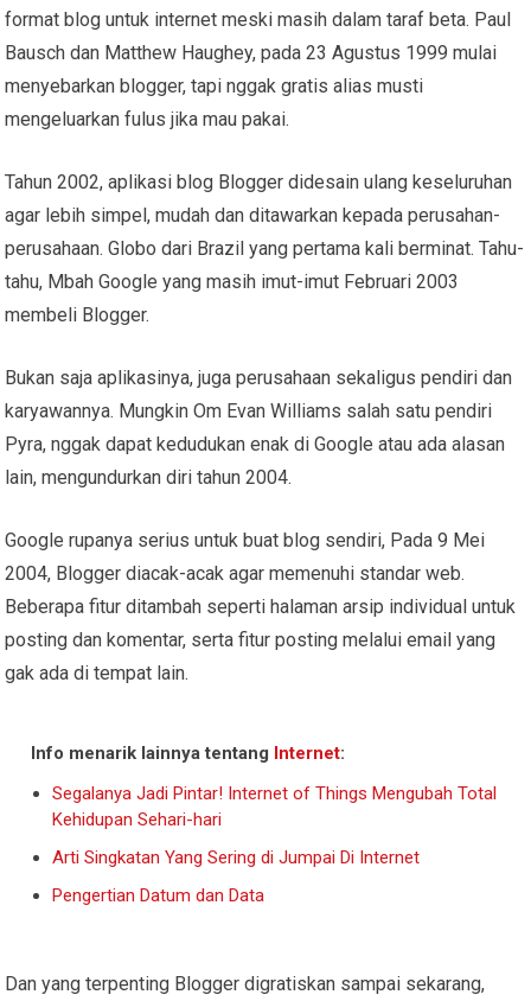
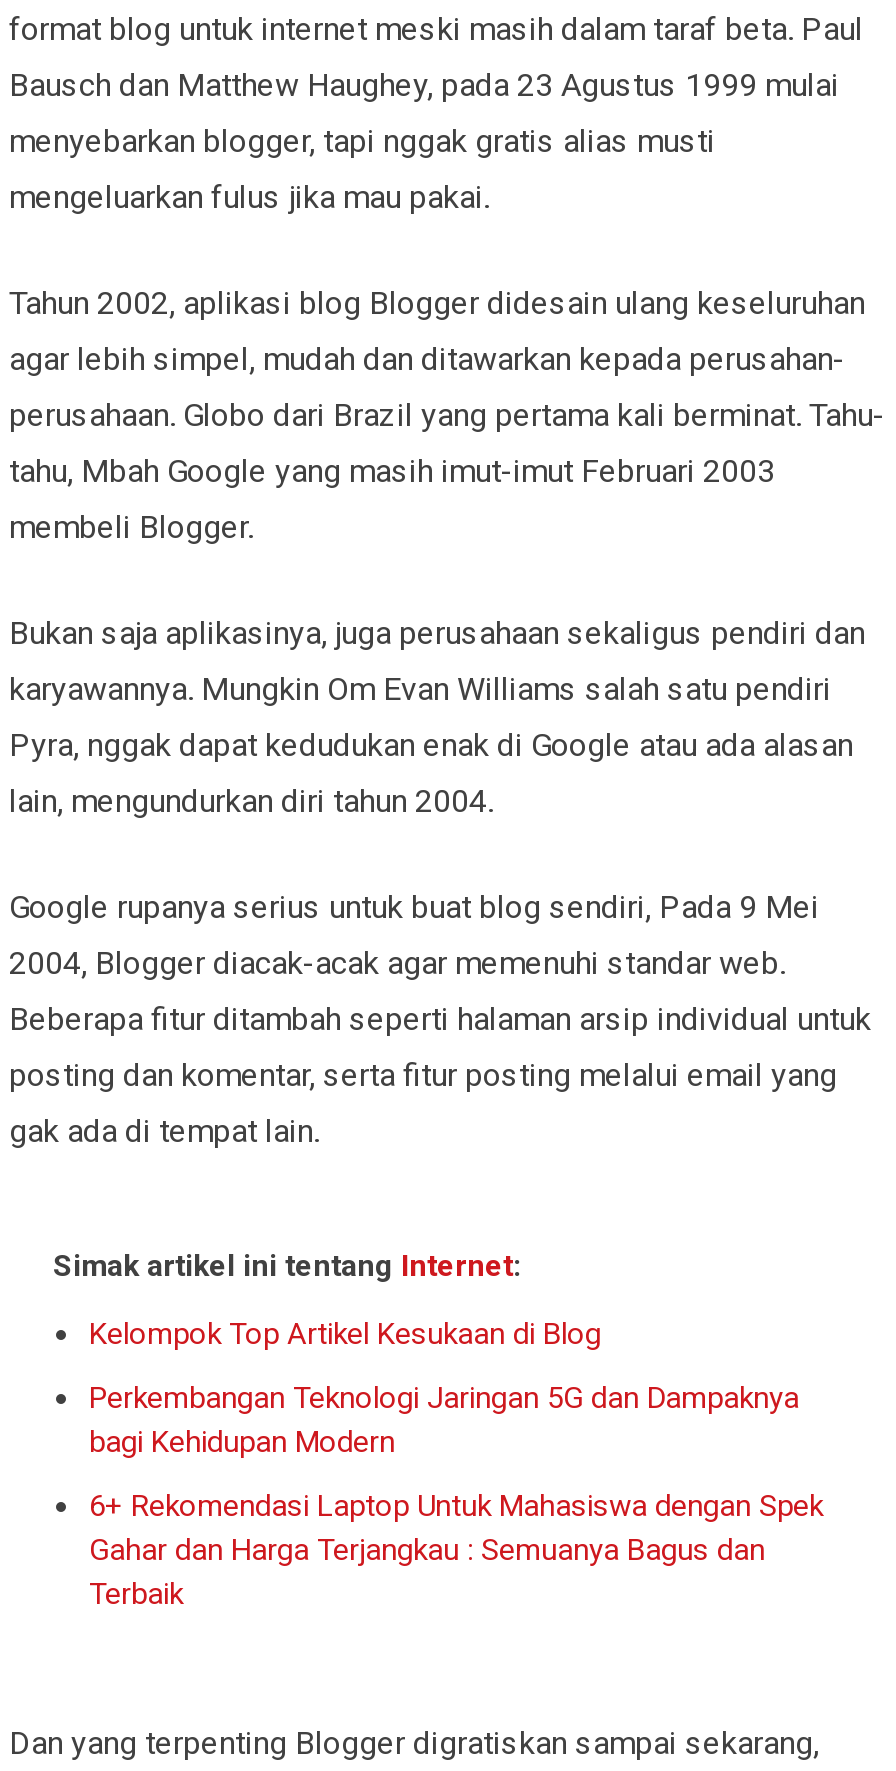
[31,742,346,764] Info menarik lainnya tentang Internet: -> [53,1248,521,1284] Simak artikel ini tentang Internet:
[53,783,497,830] Segalanya Jadi Pintar! Internet of Things Mengubah Total | Kehidupan Sehari-hari -> [89,1316,601,1352] Kelompok Top Artikel Kesukaan di Blog
[53,847,420,868] Arti Singkatan Yang Sering di Jumpai Di Internet -> [89,1380,799,1460] Perkembangan Teknologi Jaringan 5G dan Dampaknya | bagi Kehidupan Modern
[53,885,265,906] Pengertian Datum dan Data -> [89,1488,823,1612] 6+ Rekomendasi Laptop Untuk Mahasiswa dengan Spek | Gahar dan Harga Terjangkau : Semuanya Bagus dan | Terbaik

